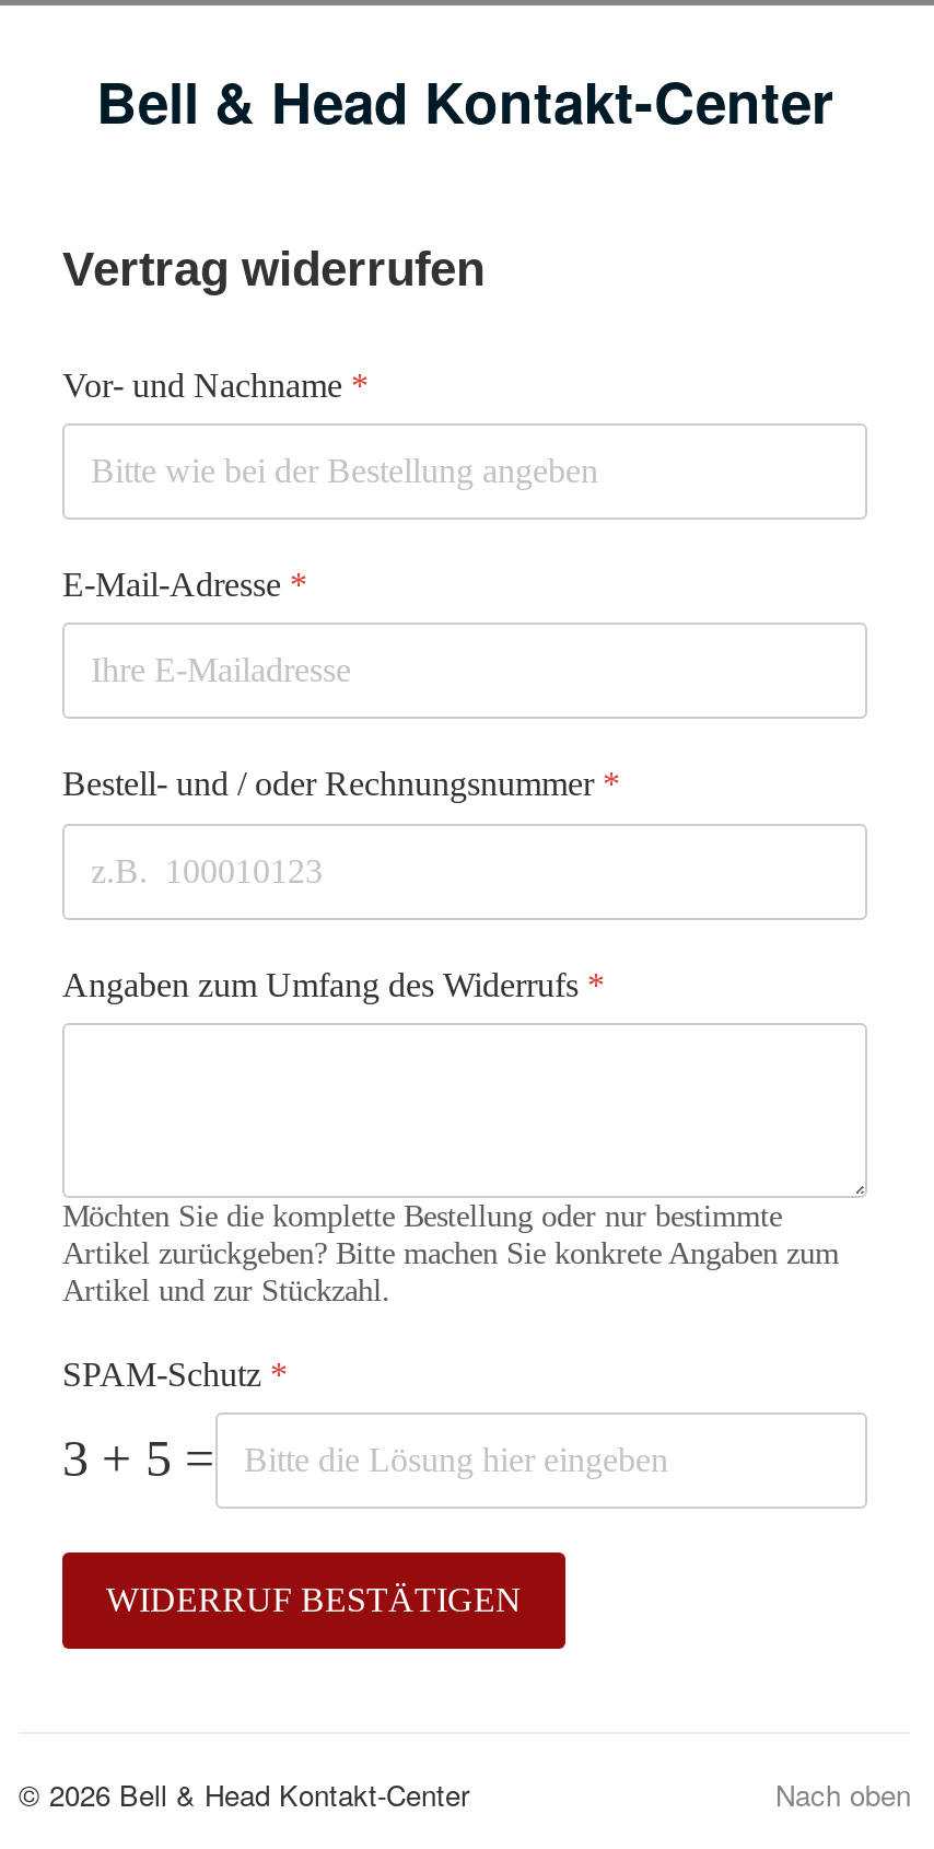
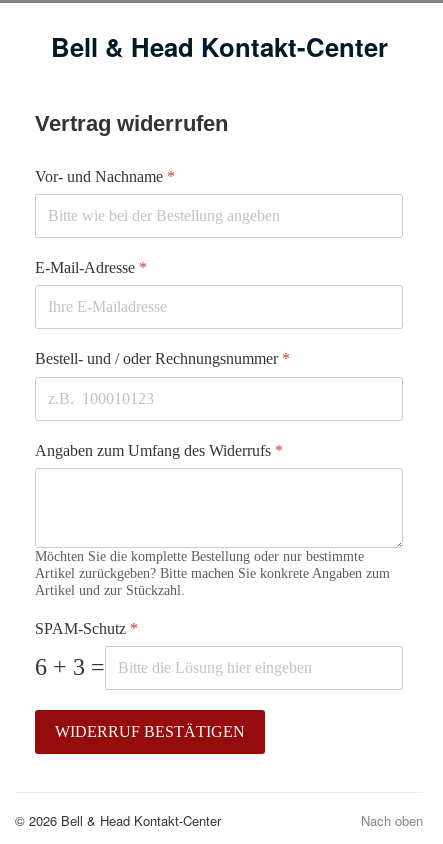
[62,1431,215,1488] 3 + 5 = -> [35,654,105,680] 6 + 3 =

